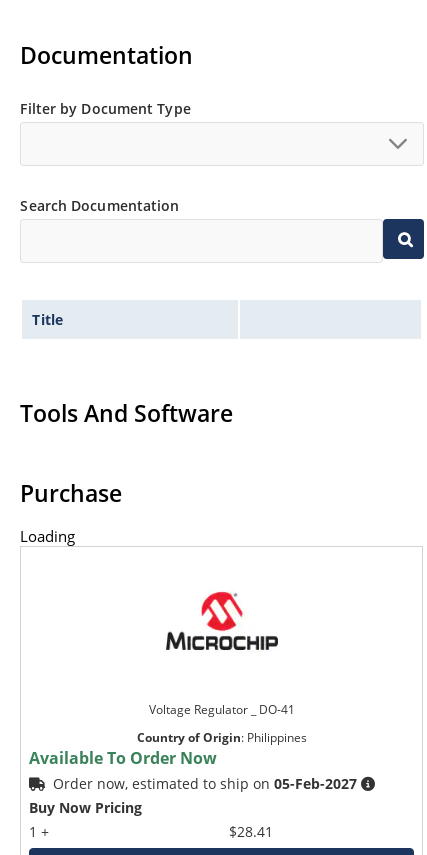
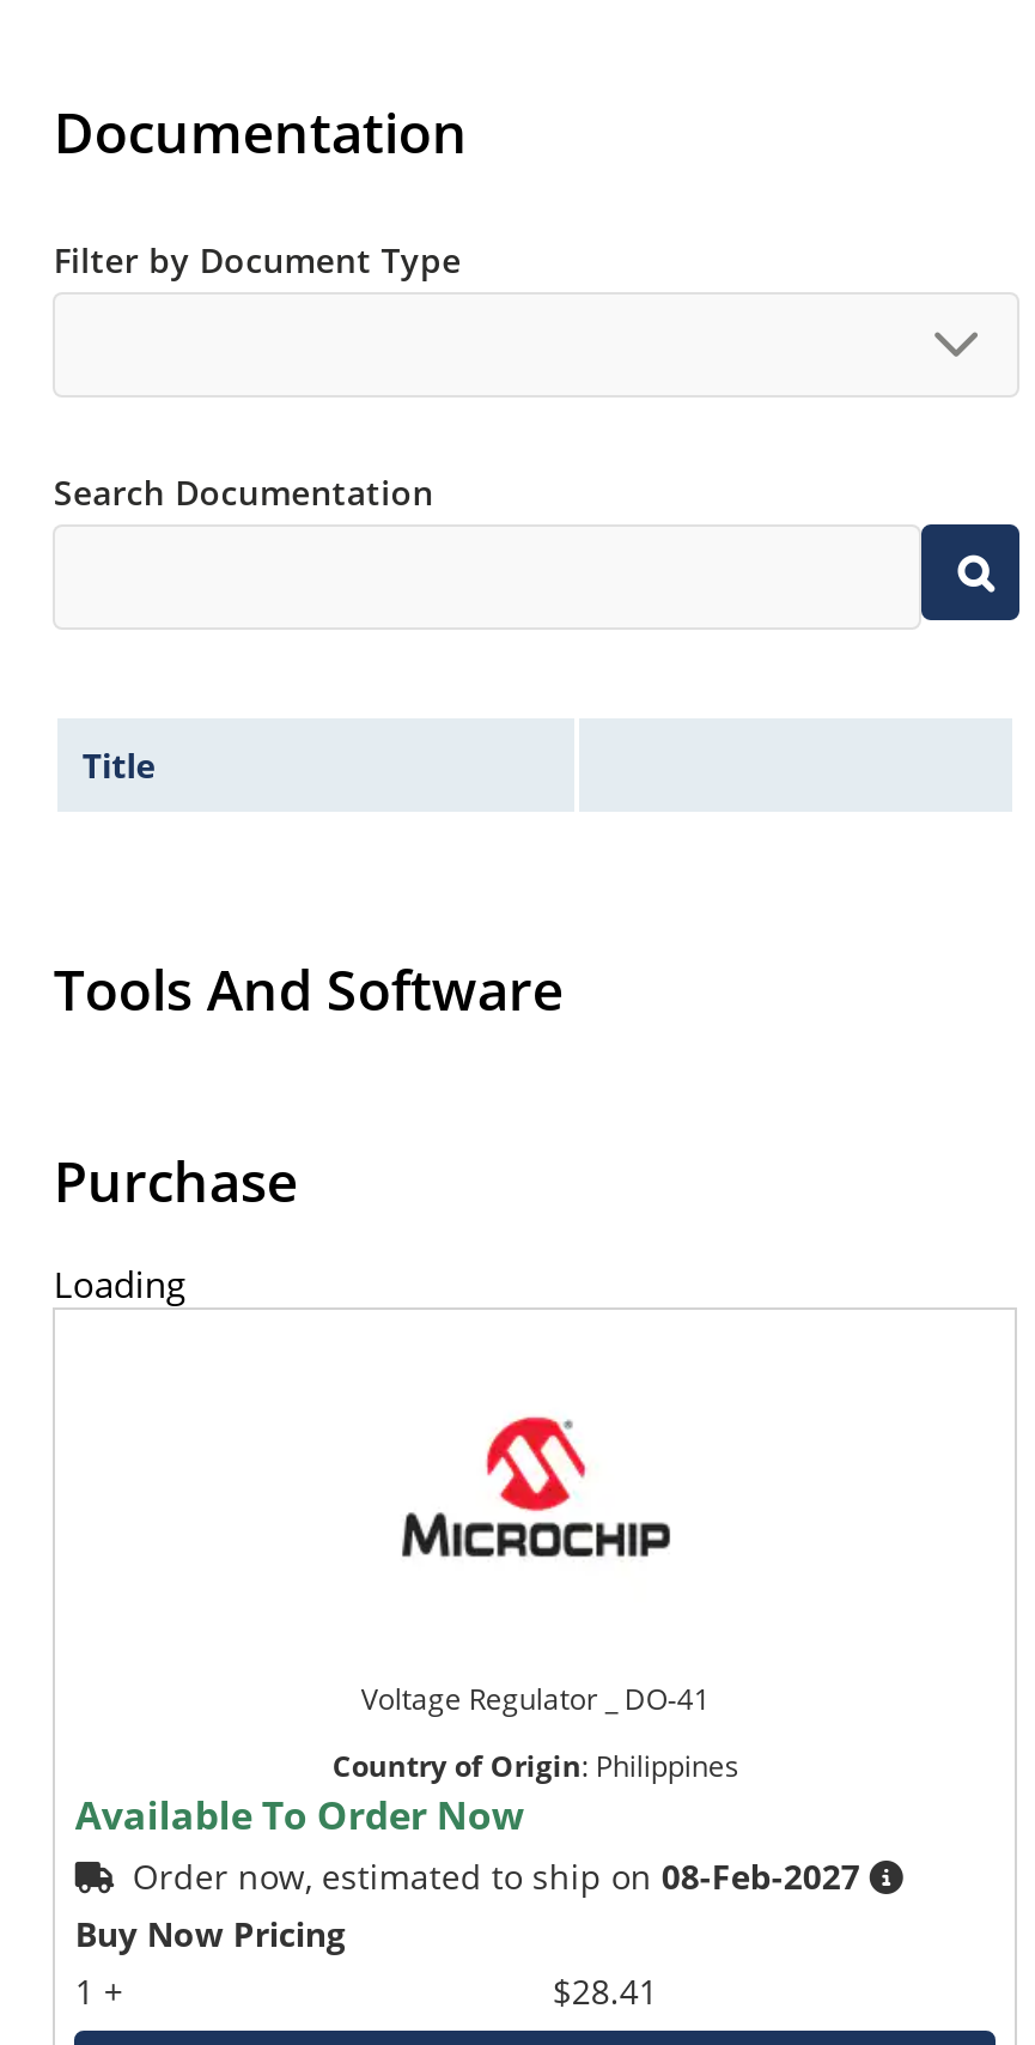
[53,774,357,793] Order now, estimated to ship on 05-Feb-2027 -> [133,1854,860,1899] Order now, estimated to ship on 08-Feb-2027

